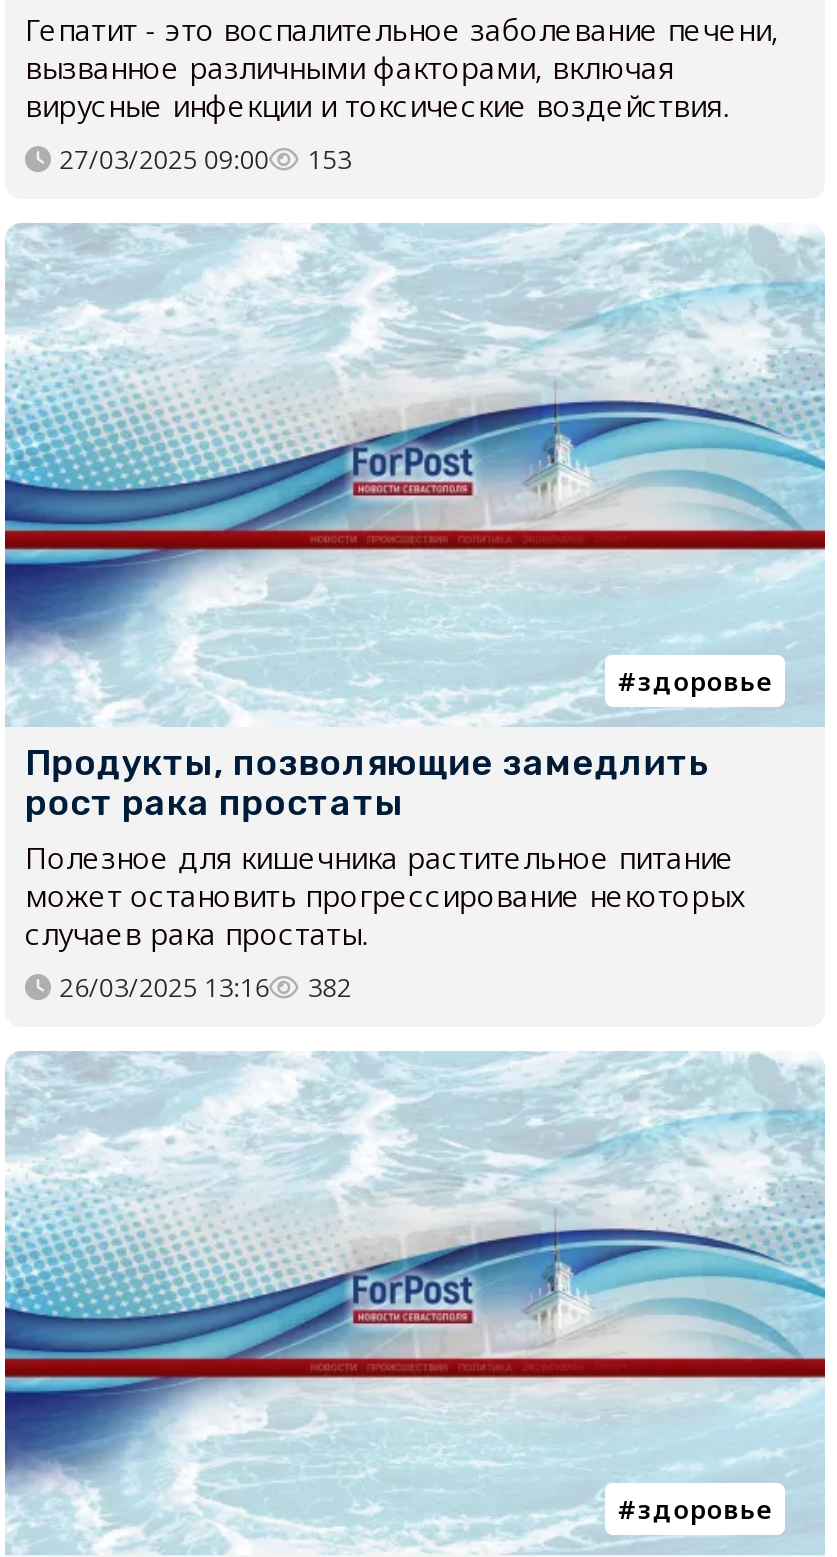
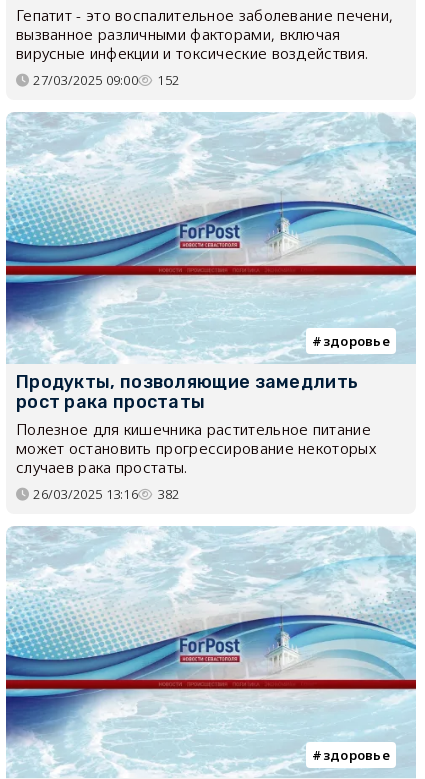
[60,141,352,177] 27/03/2025 09:00 153 -> [33,71,179,89] 27/03/2025 09:00 152

